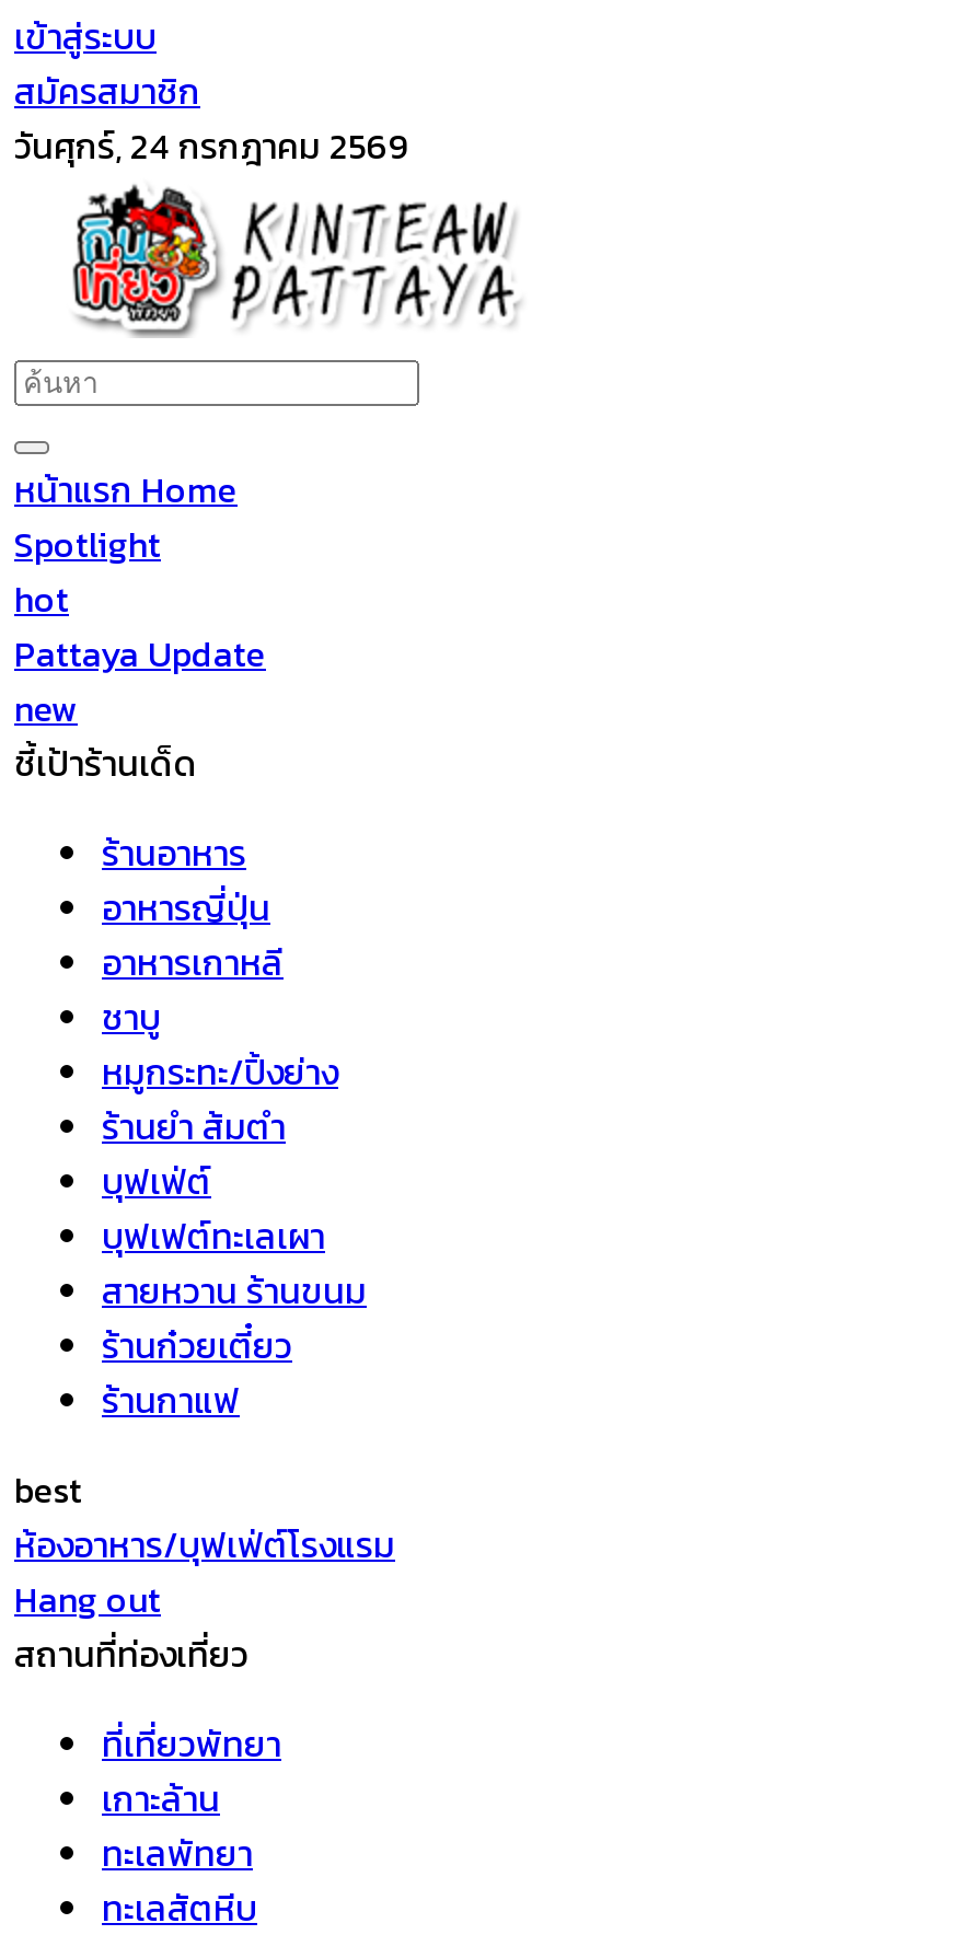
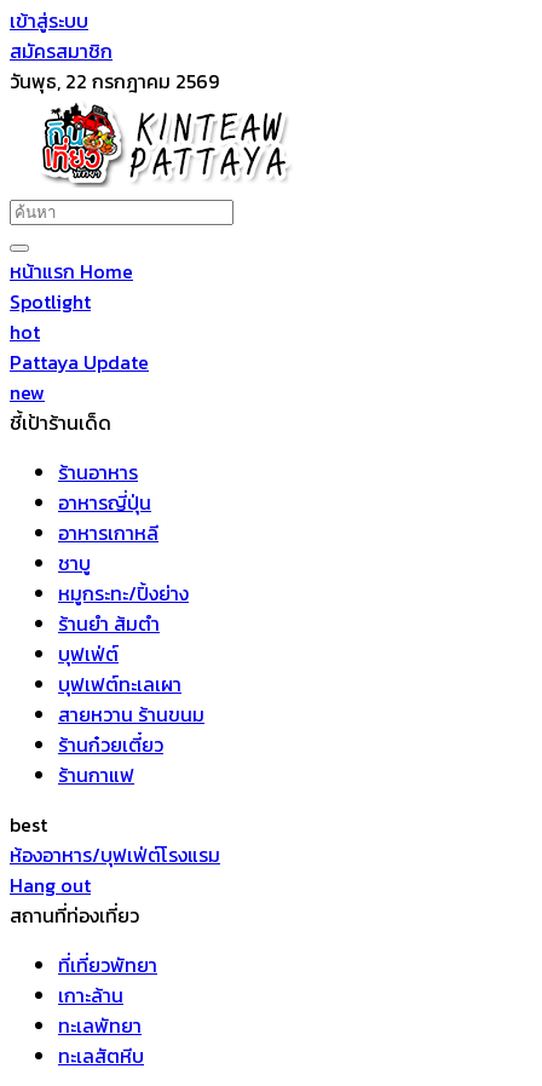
[14,119,408,172] วันศุกร์, 24 กรกฎาคม 2569 -> [10,67,219,96] วันพุธ, 22 กรกฎาคม 2569

